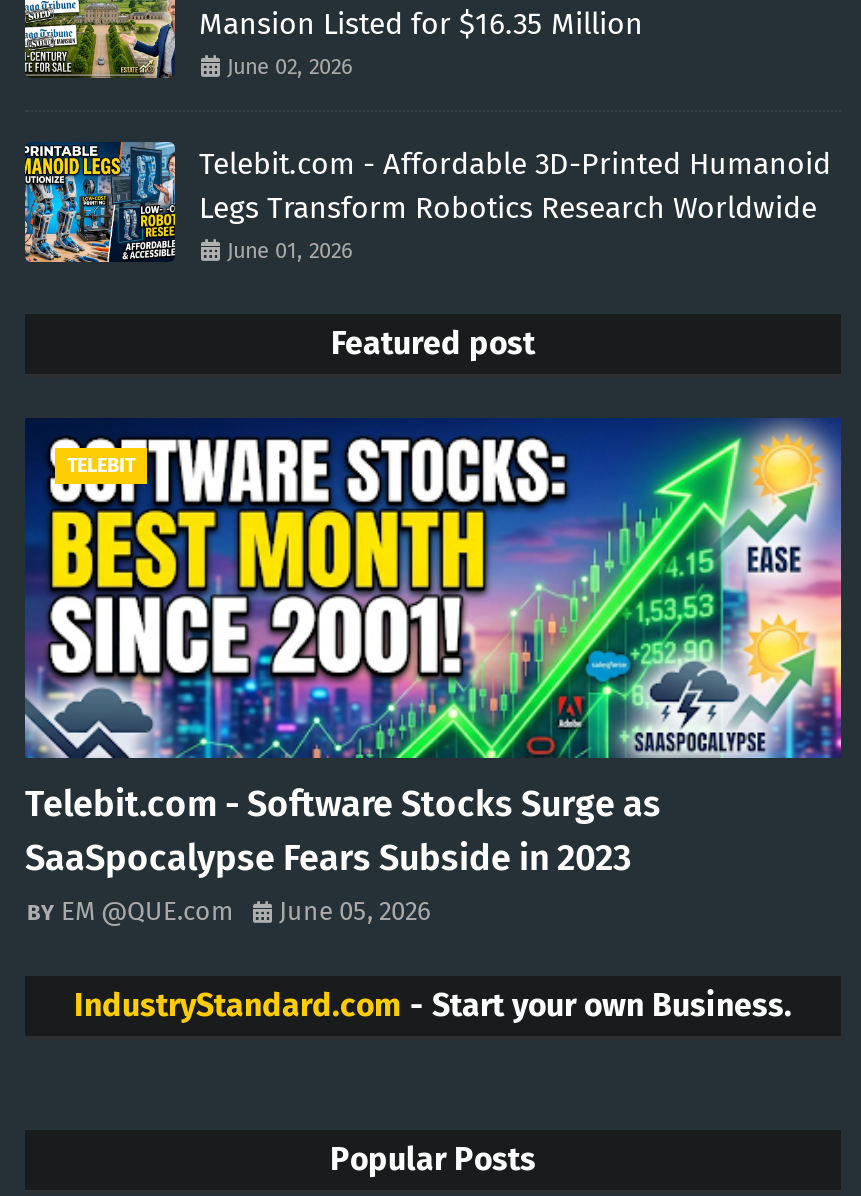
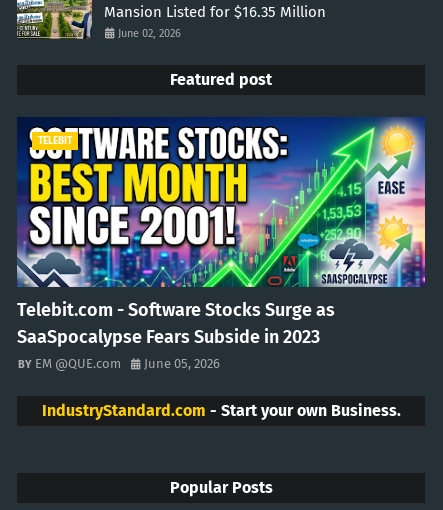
[23,138,831,264] [image] | Telebit.com - Affordable 3D-Printed Humanoid | Legs Transform Robotics Research Worldwide | June 01, 2026 -> none

